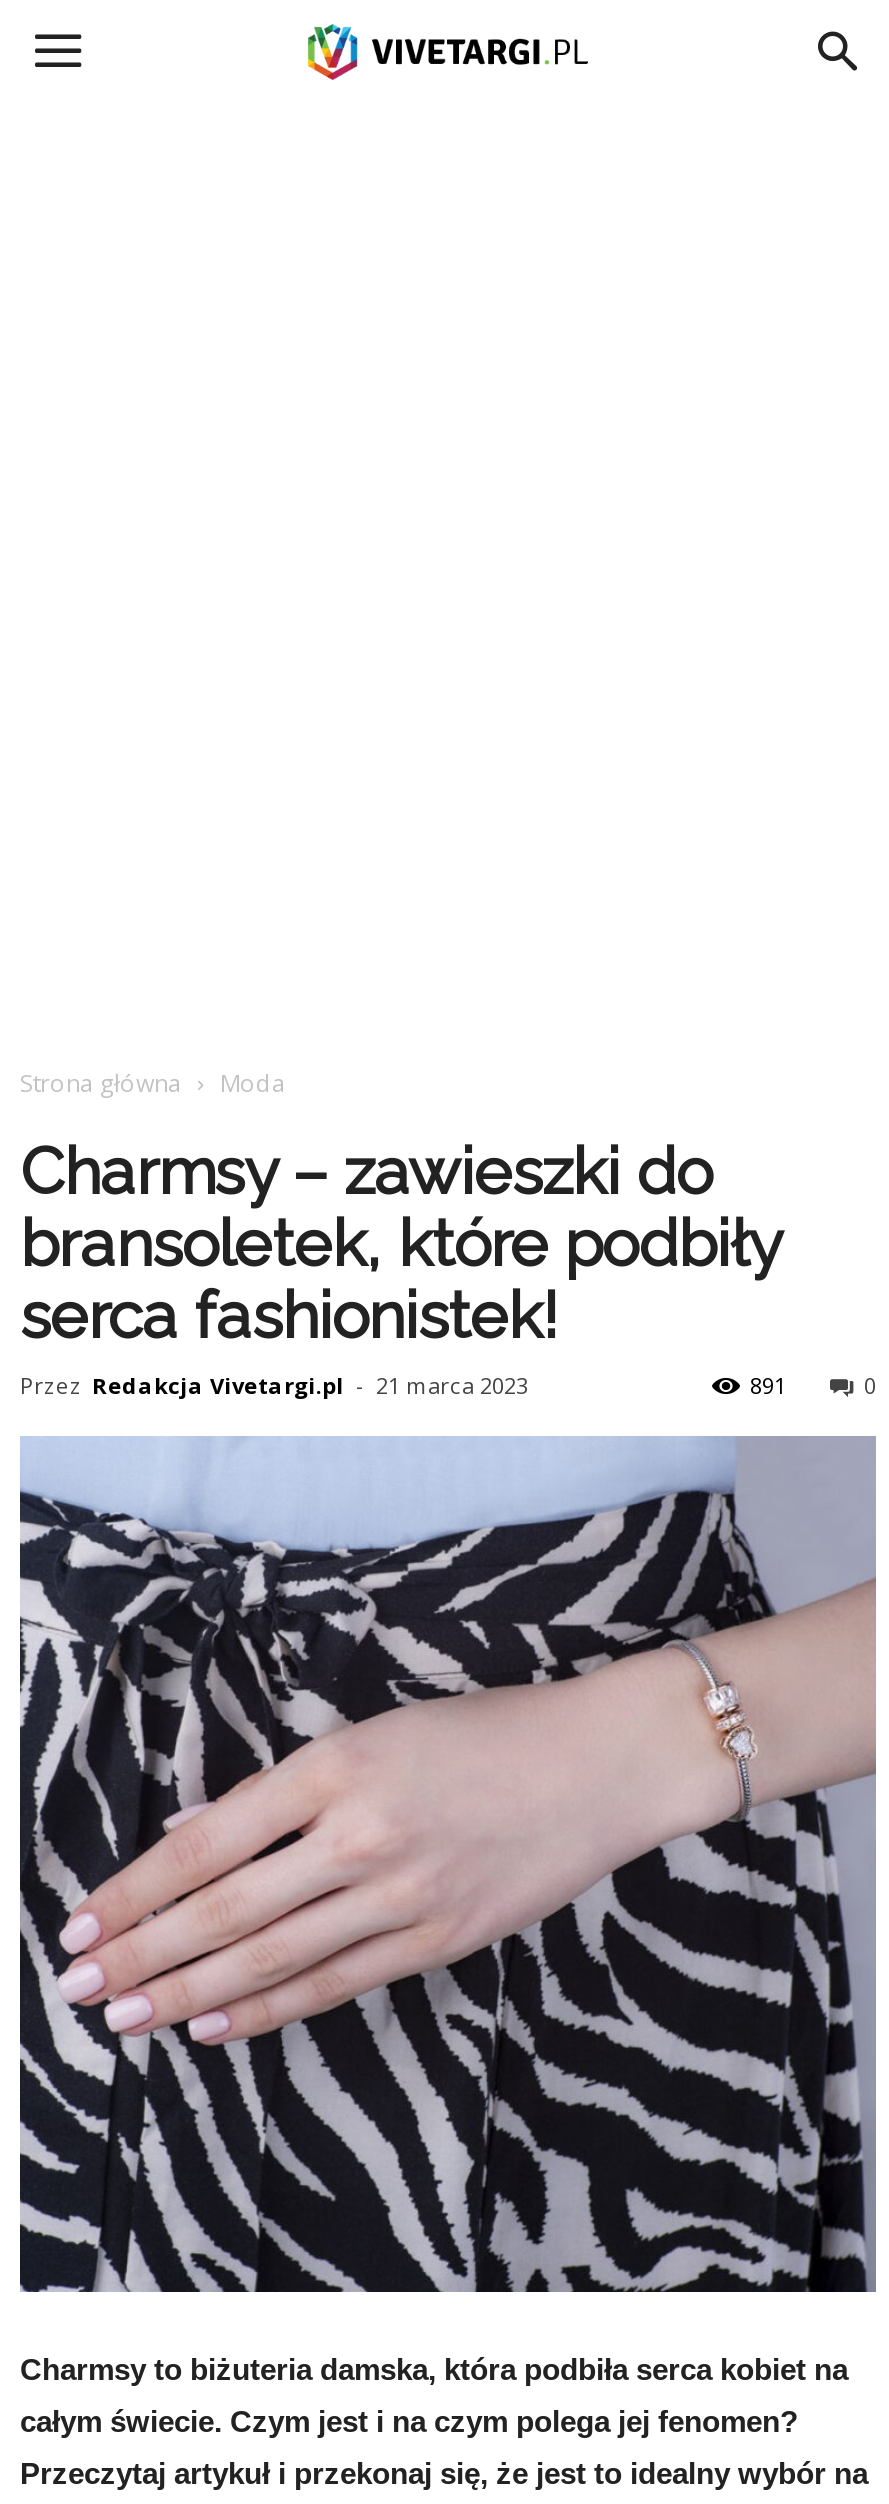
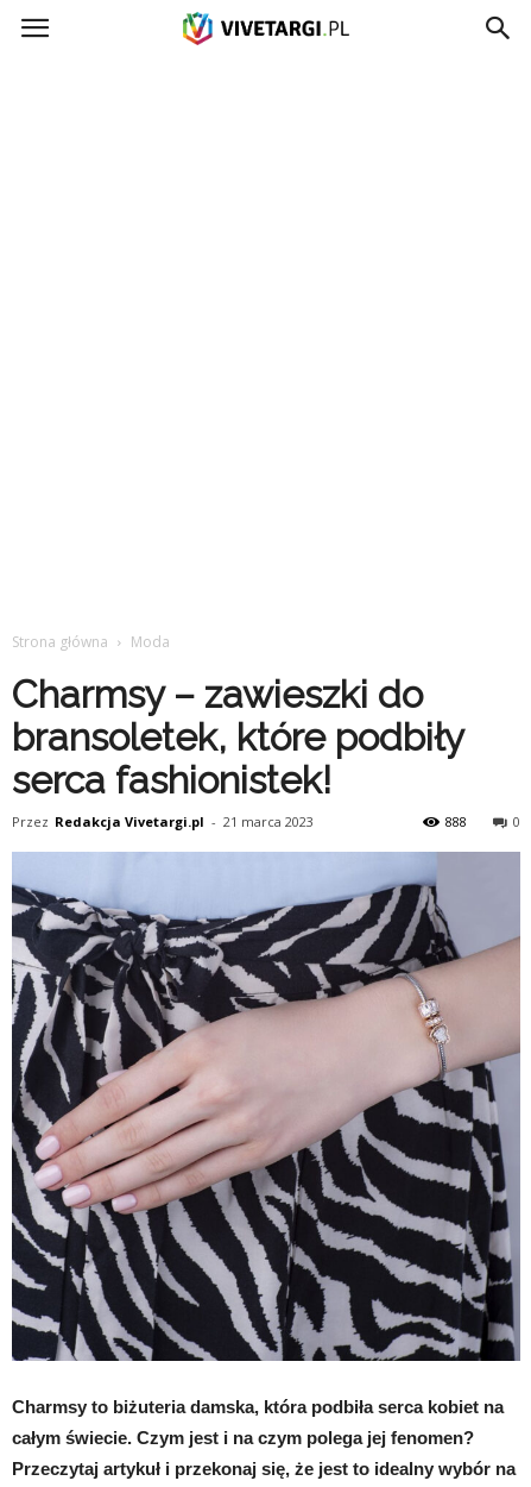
[750,1370,786,1400] 891 -> [445,812,467,830] 888

